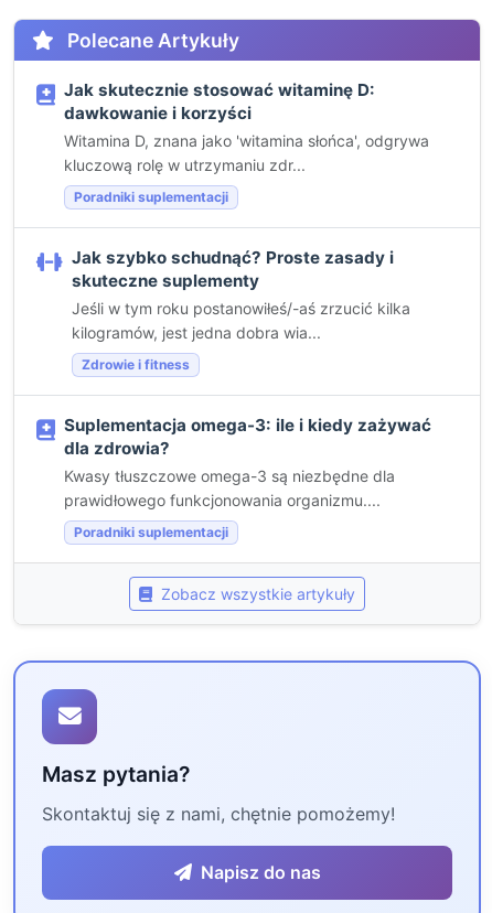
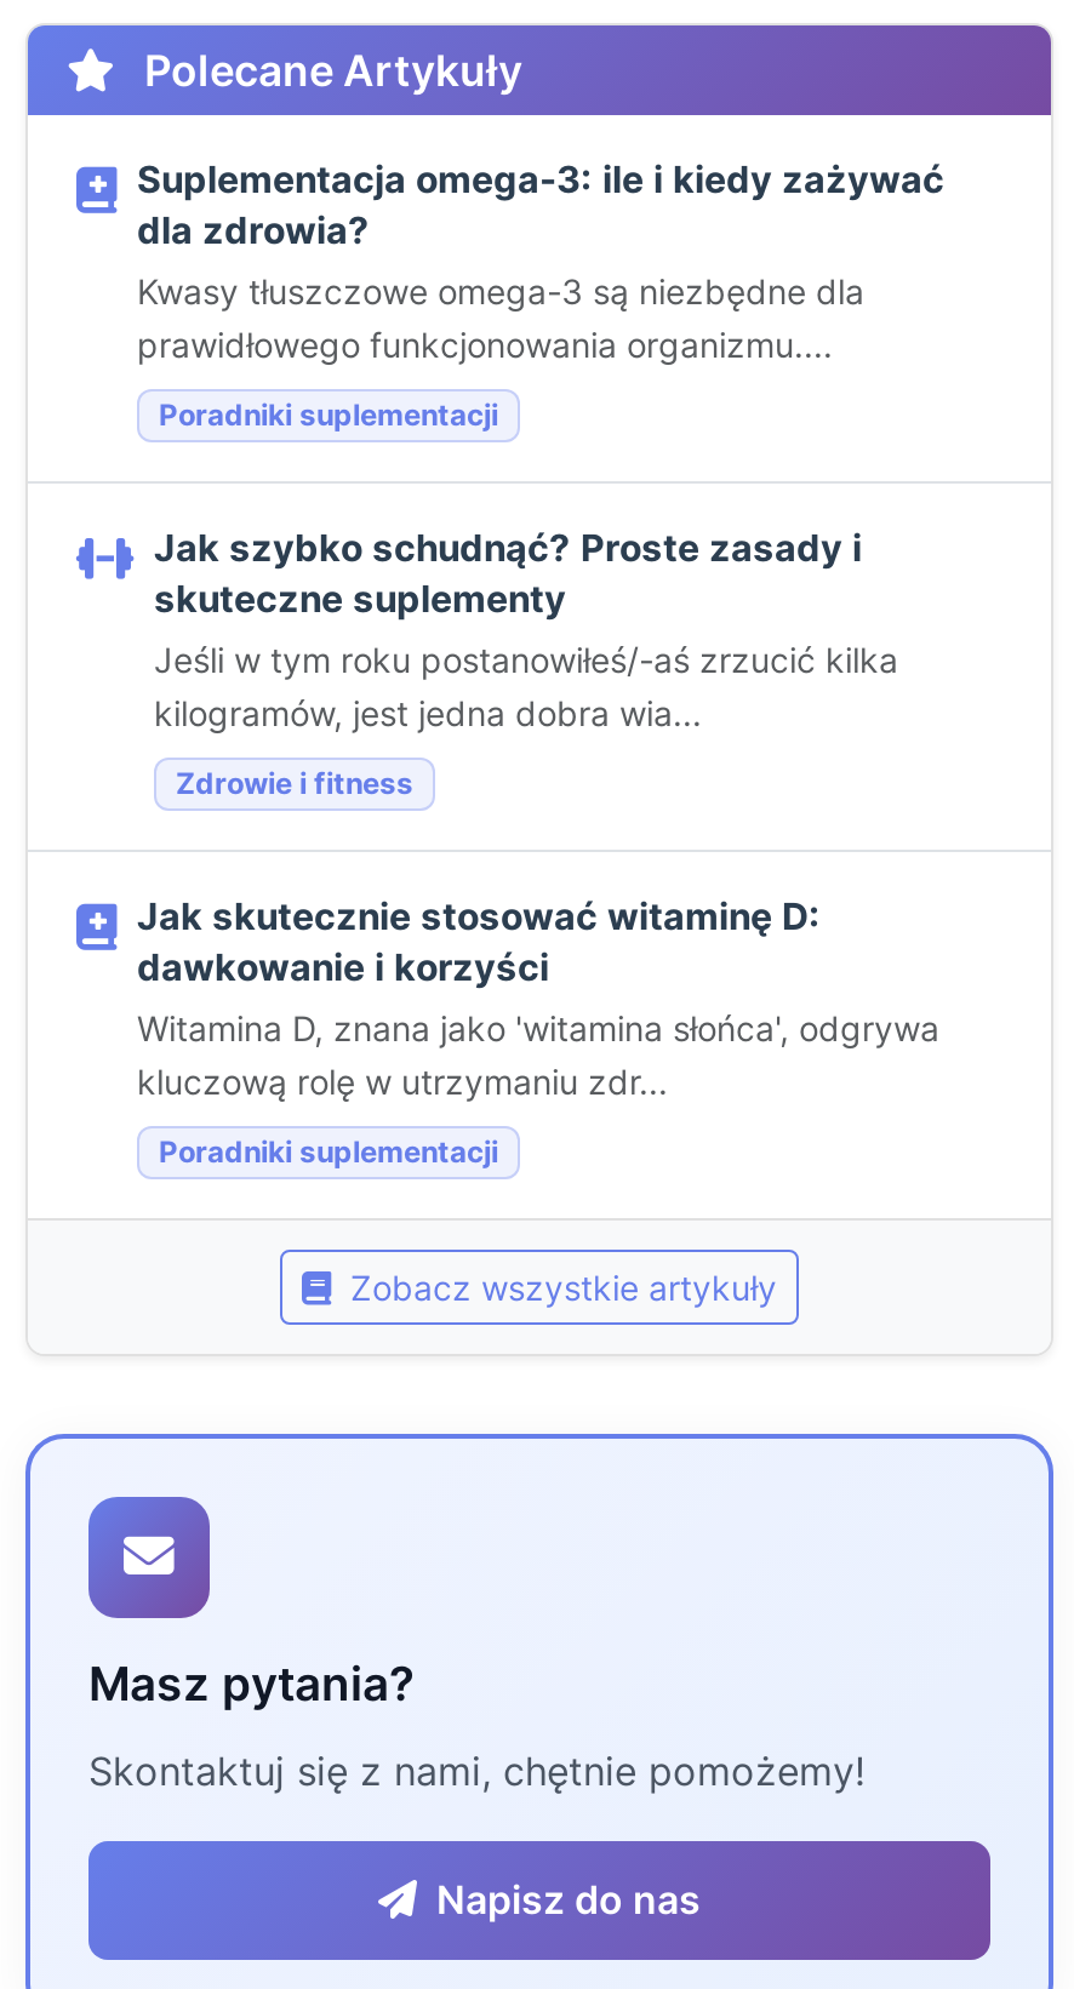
moved [64,79,429,174] -> [137,893,939,1101]: Jak skutecznie stosować witaminę D: | dawkowanie i korzyści | Witamina D, znana jako 'witamina słońca', odgrywa | kluczową rolę w utrzymaniu zdr...
moved [64,414,431,509] -> [137,156,944,364]: Suplementacja omega-3: ile i kiedy zażywać | dla zdrowia? | Kwasy tłuszczowe omega-3 są niezbędne dla | prawidłowego funkcjonowania organizmu....

